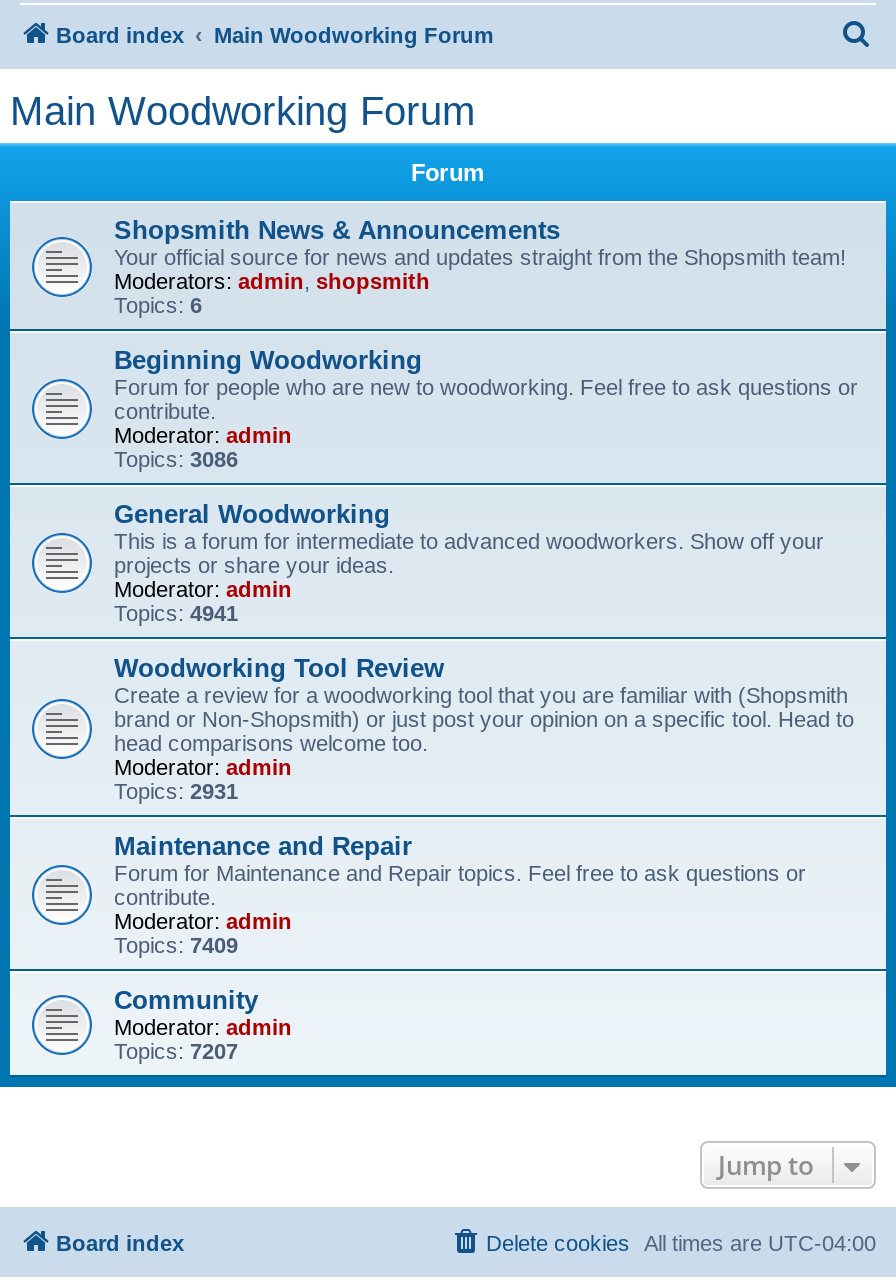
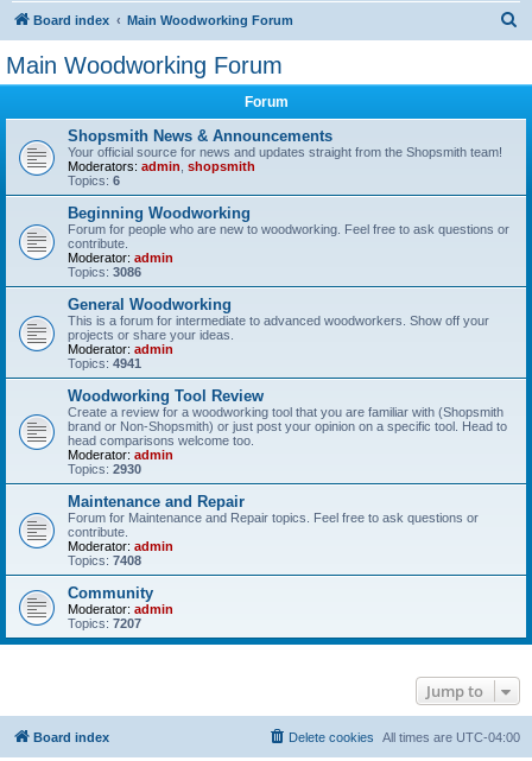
[114,779,238,803] Topics: 2931 -> [68,462,141,476] Topics: 2930
[114,933,238,957] Topics: 7409 -> [68,553,141,567] Topics: 7408

